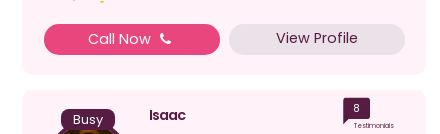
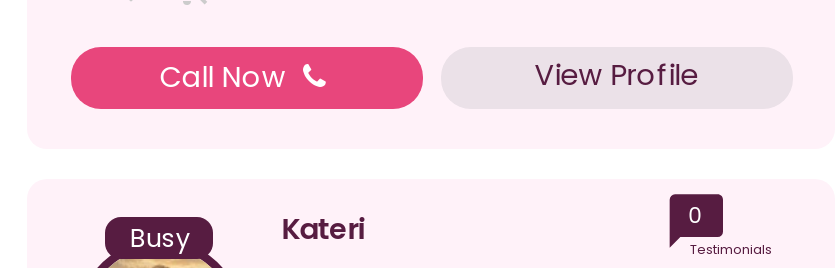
[149,101,359,125] Isaac | 8 -> [282,202,701,250] Kateri | 0

